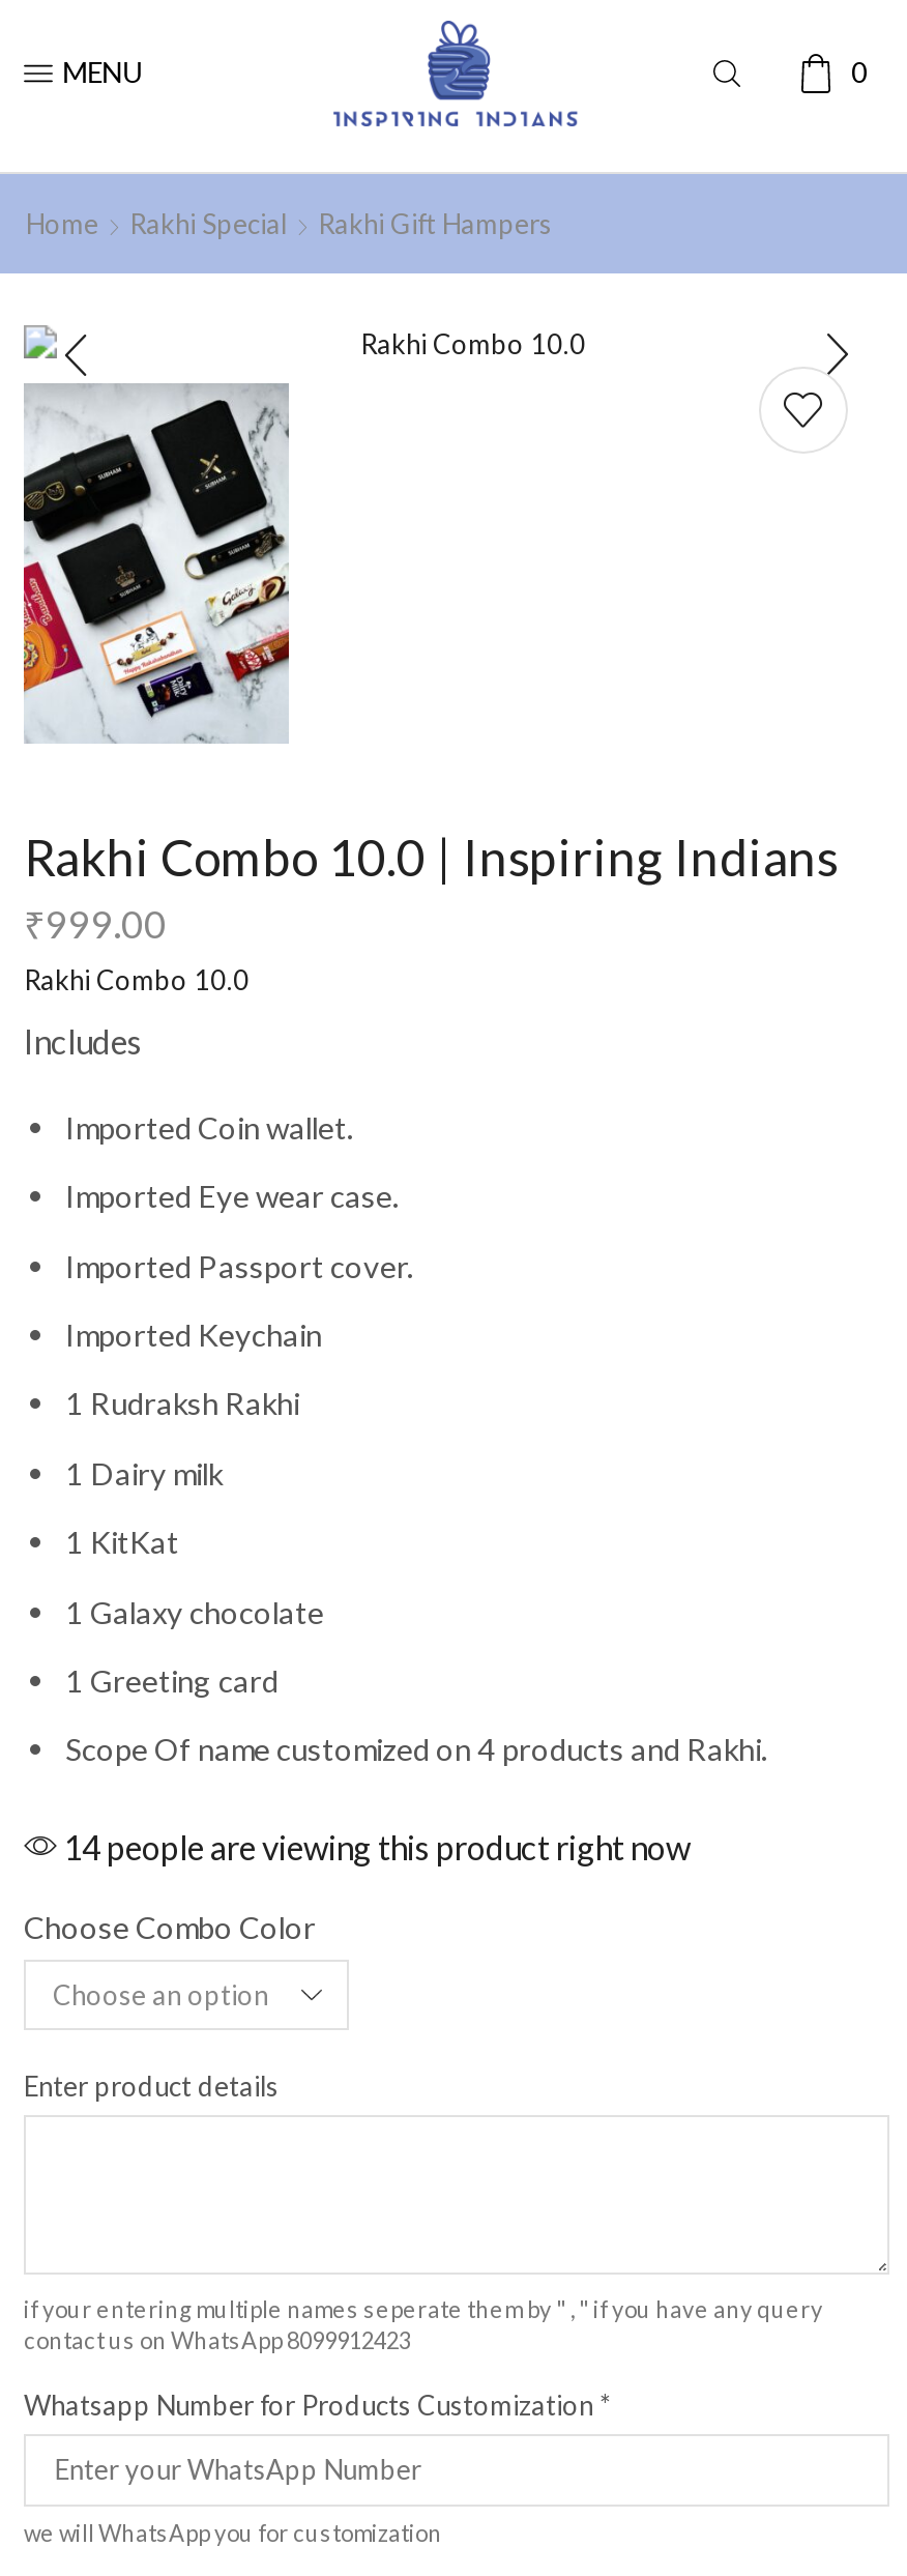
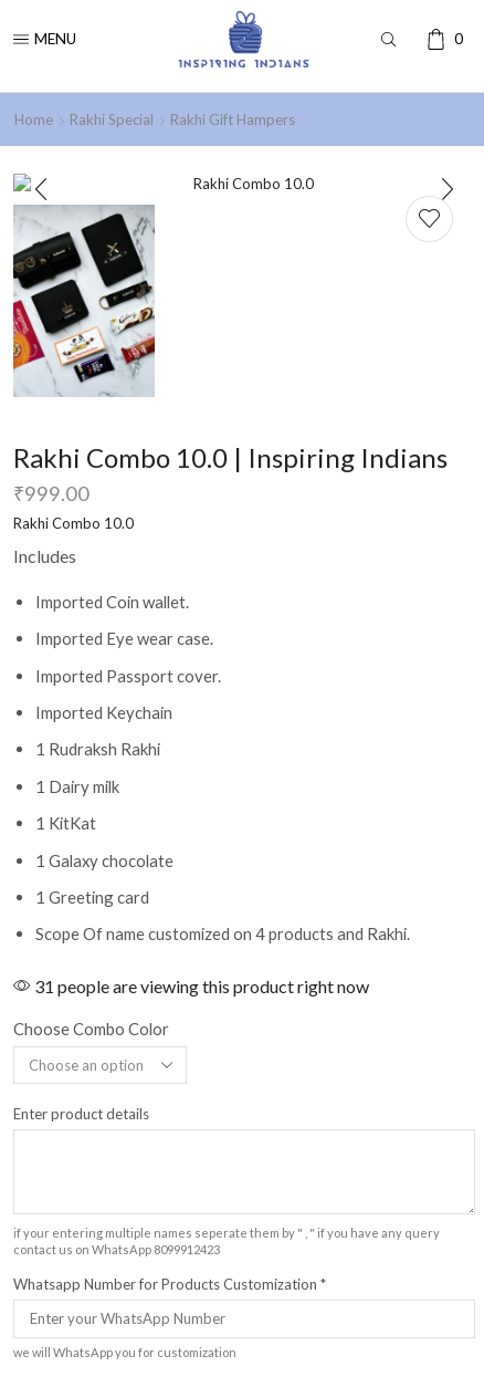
[57,1826,691,1866] 14 people are viewing this product right now -> [31,975,369,996] 31 people are viewing this product right now

